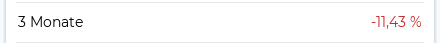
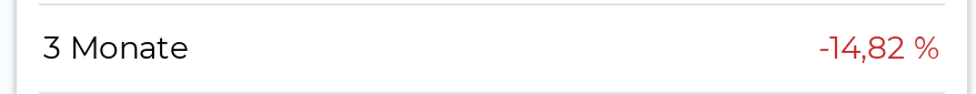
[371,13,422,31] -11,43 % -> [818,28,940,68] -14,82 %

